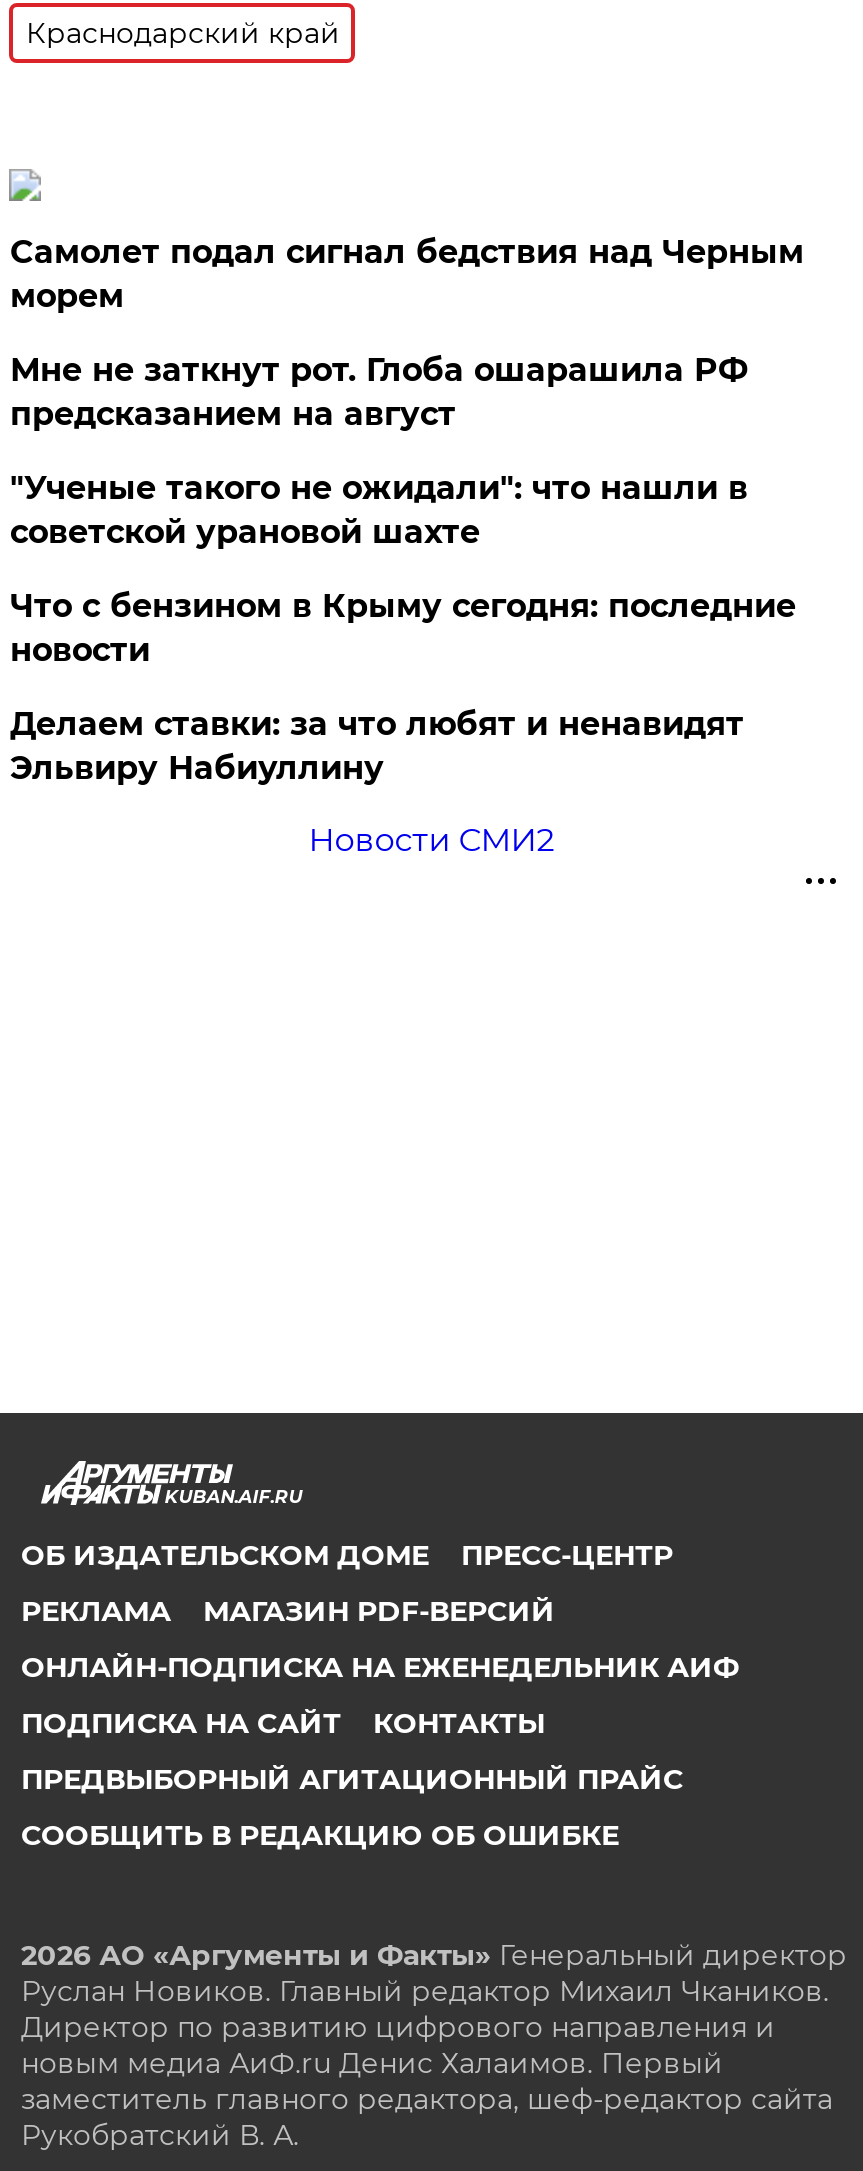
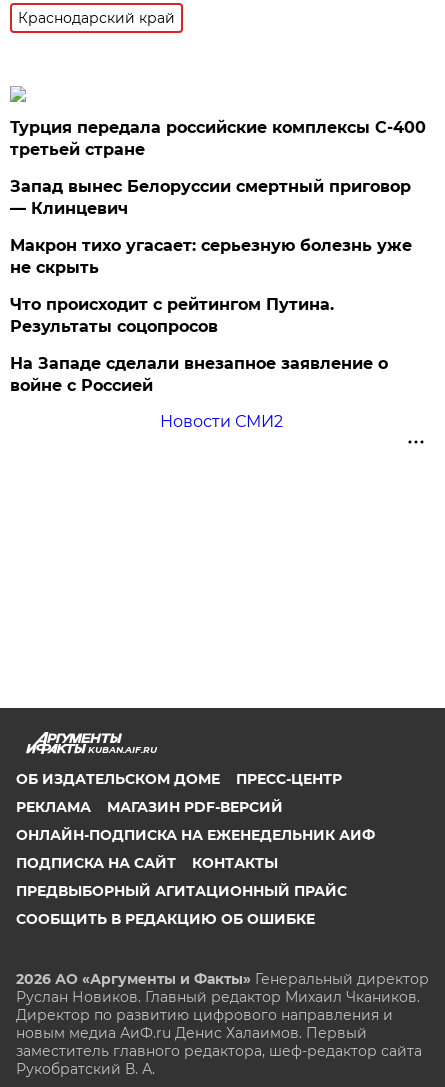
[10,233,804,315] Самолет подал сигнал бедствия над Черным | морем -> [10,118,426,159] Турция передала российские комплексы С-400 | третьей стране
[10,351,748,433] Мне не заткнут рот. Глоба ошарашила РФ | предсказанием на август -> [10,177,411,218] Запад вынес Белоруссии смертный приговор | — Клинцевич
[10,469,748,551] "Ученые такого не ожидали": что нашли в | советской урановой шахте -> [10,236,412,277] Макрон тихо угасает: серьезную болезнь уже | не скрыть
[10,587,796,669] Что с бензином в Крыму сегодня: последние | новости -> [10,295,334,336] Что происходит с рейтингом Путина. | Результаты соцопросов
[10,705,744,787] Делаем ставки: за что любят и ненавидят | Эльвиру Набиуллину -> [10,354,388,395] На Западе сделали внезапное заявление о | войне с Россией

